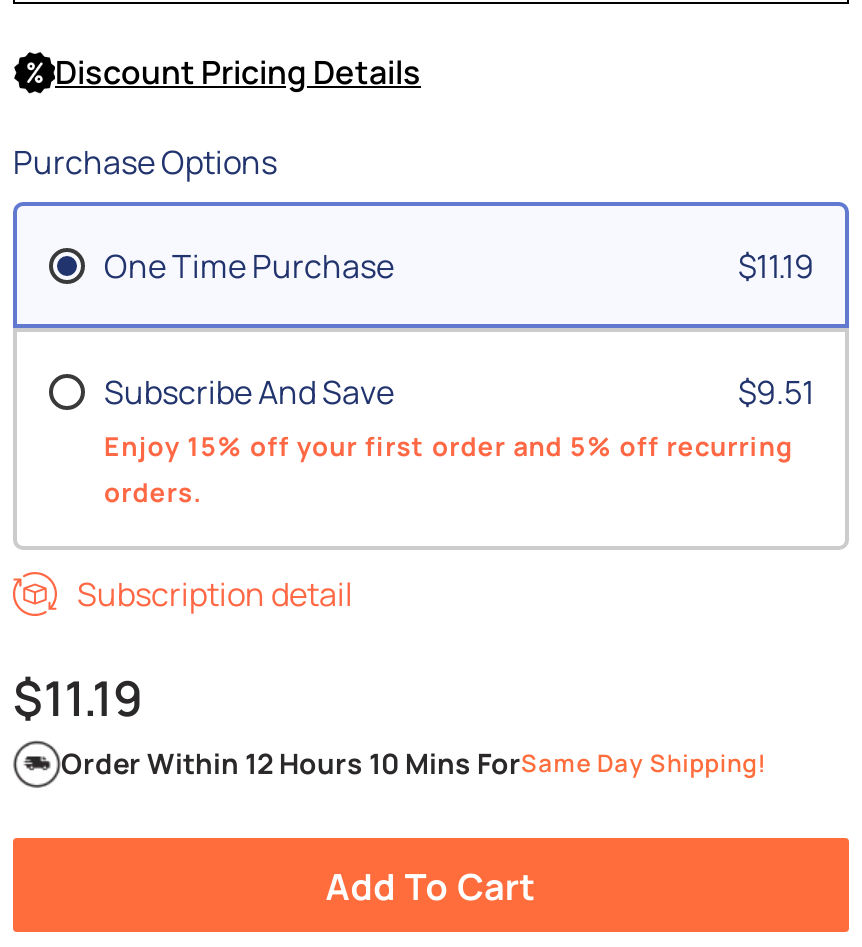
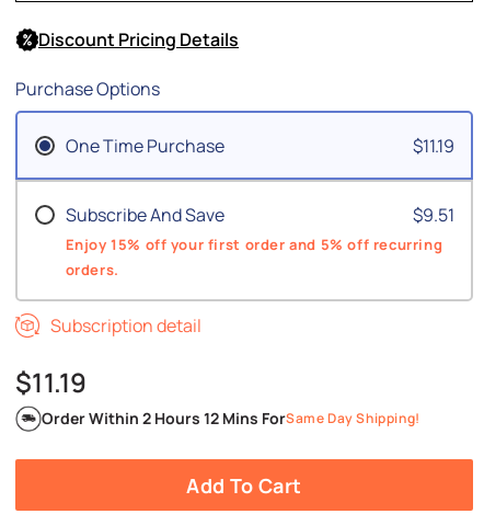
[61,745,767,783] Order Within 12 Hours 10 Mins ForSame Day Shipping! -> [42,408,420,429] Order Within 2 Hours 12 Mins ForSame Day Shipping!

